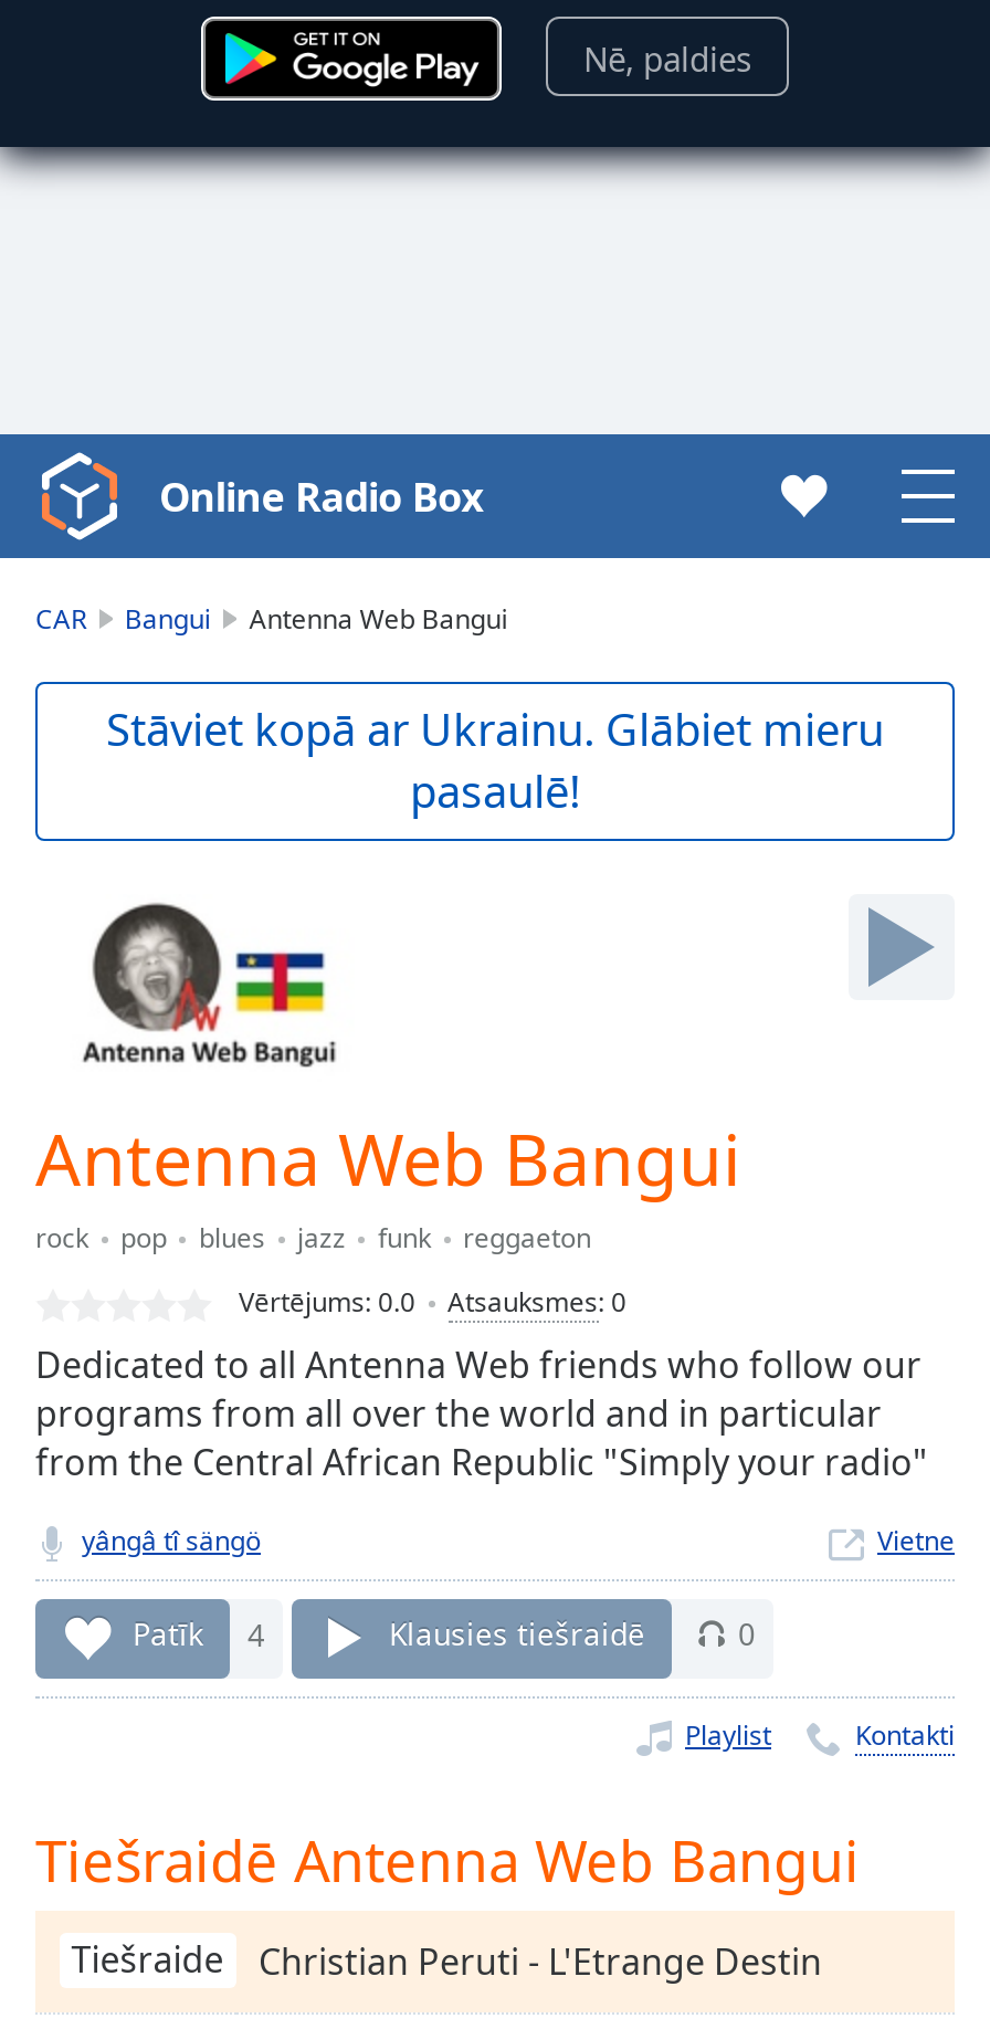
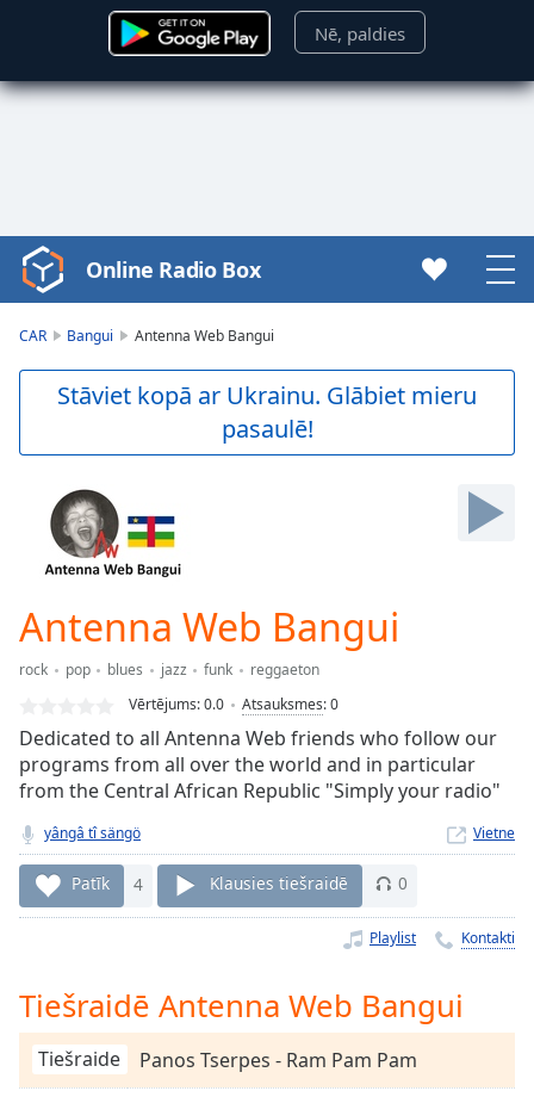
[259,1936,822,1985] Christian Peruti - L'Etrange Destin -> [139,1046,417,1073] Panos Tserpes - Ram Pam Pam

